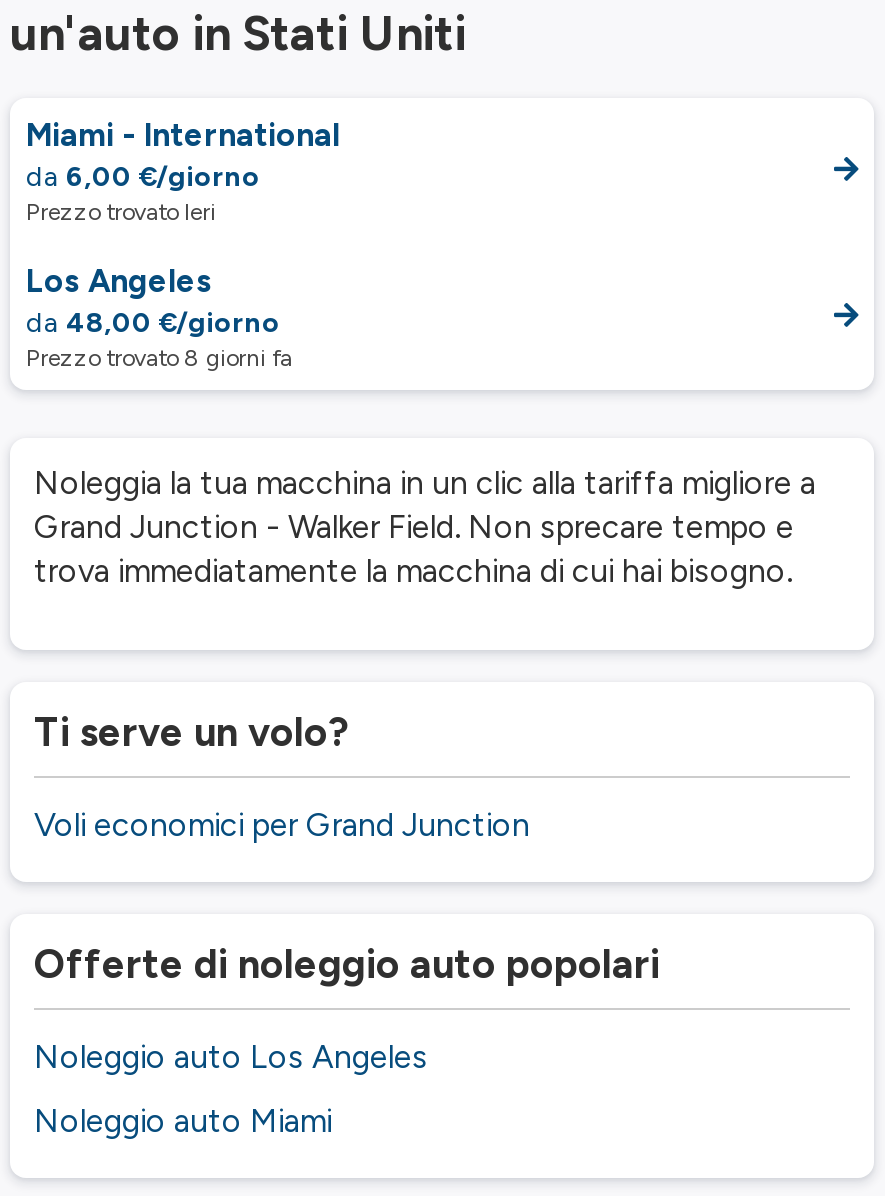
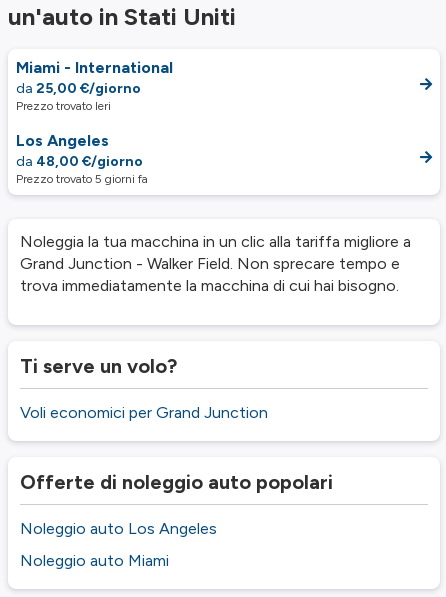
[26,160,260,194] da 6,00 €/giorno -> [16,80,141,97] da 25,00 €/giorno
[26,344,292,372] Prezzo trovato 8 giorni fa -> [16,172,148,186] Prezzo trovato 5 giorni fa

